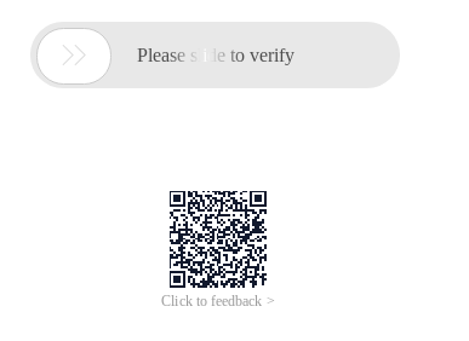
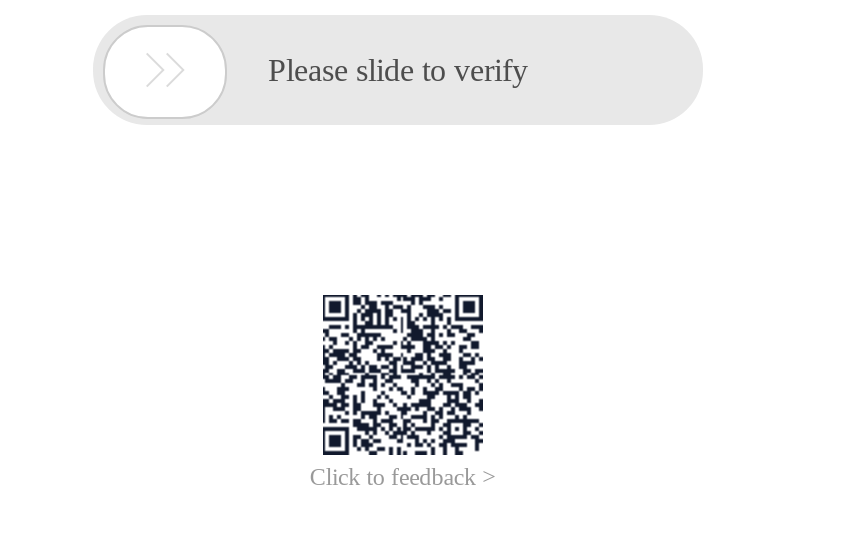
[168,196,265,289] [image] -> [321,303,485,457] [image]

